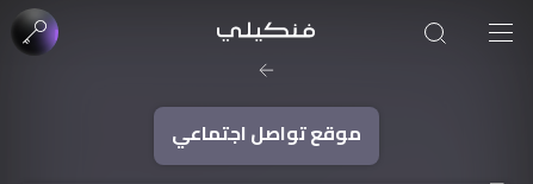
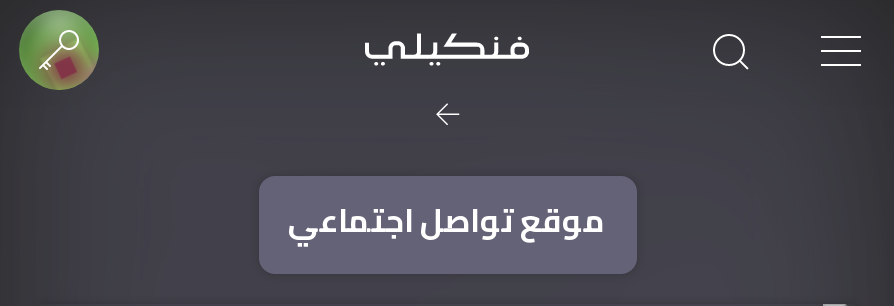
[11,9,60,56] [image] -> [17,10,101,92] [image]

